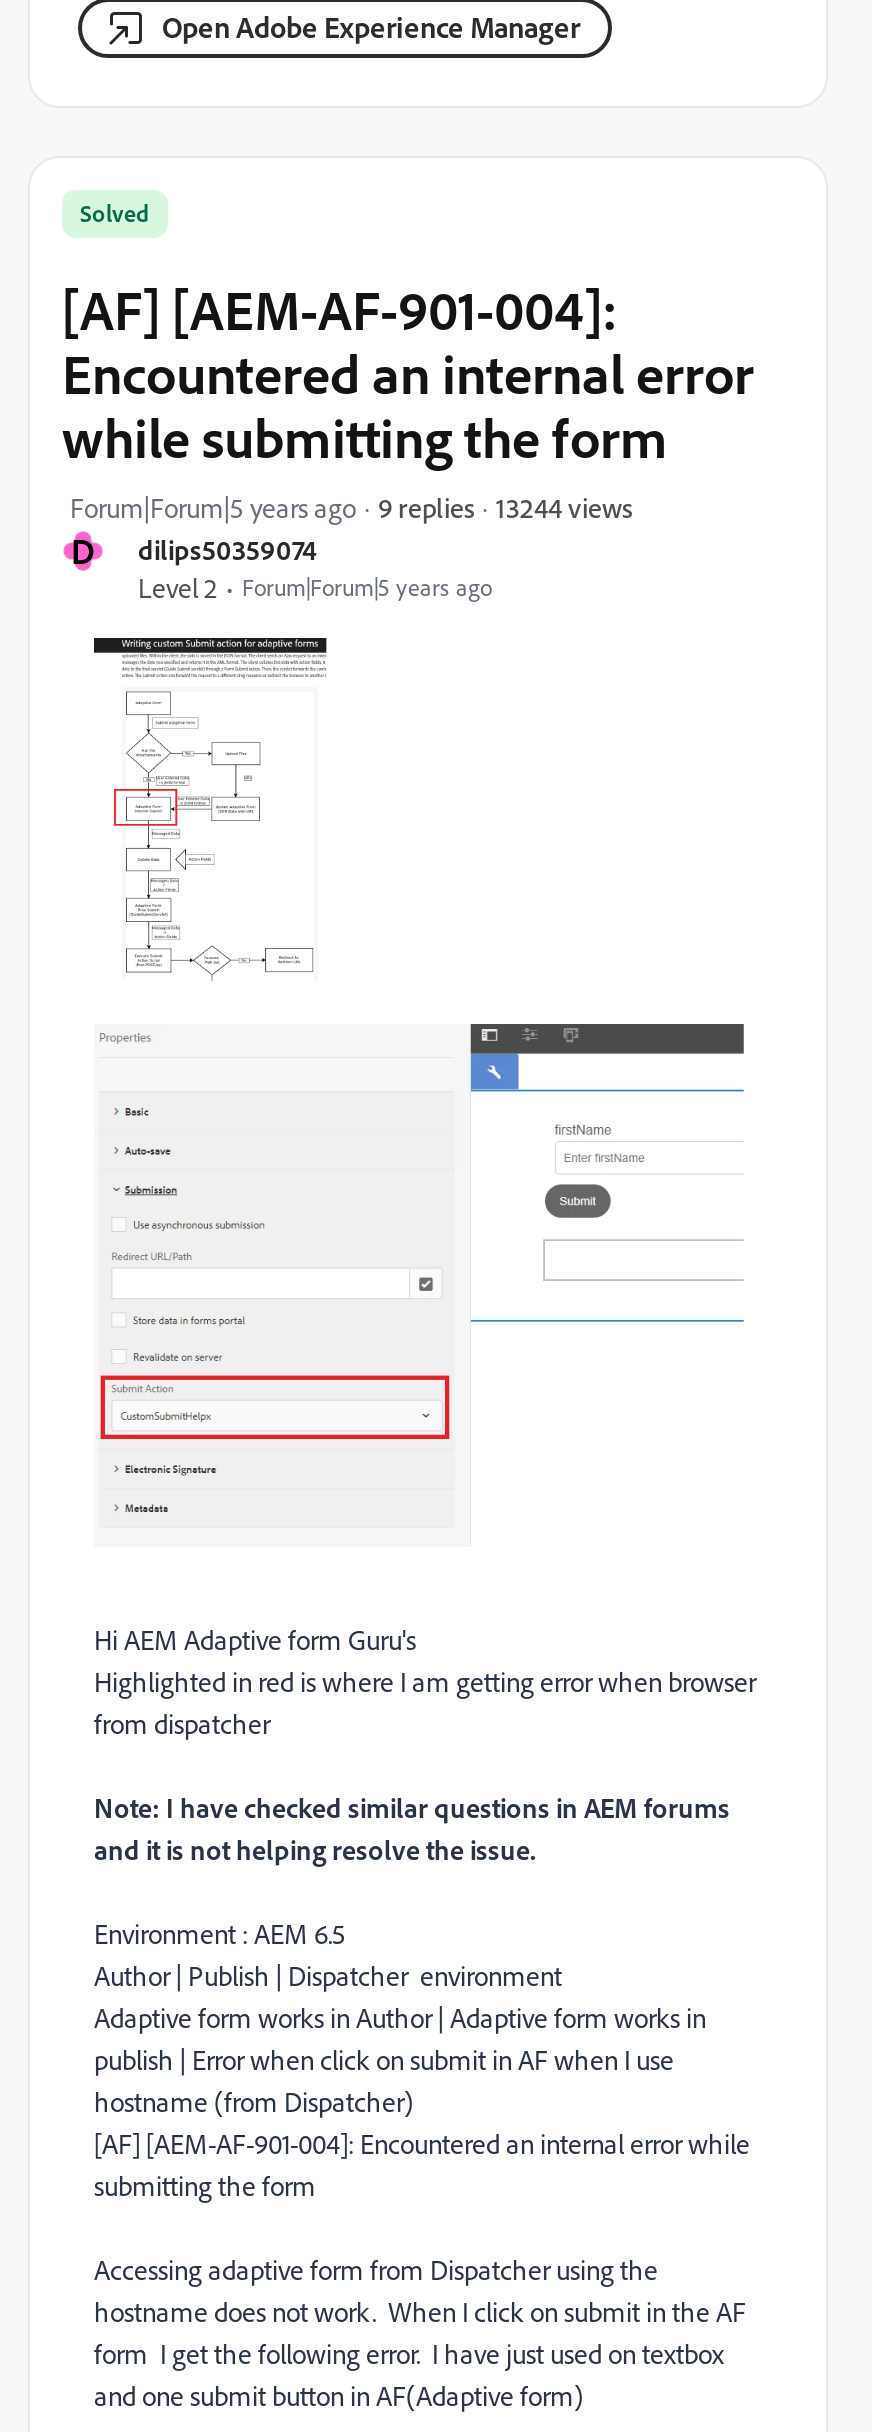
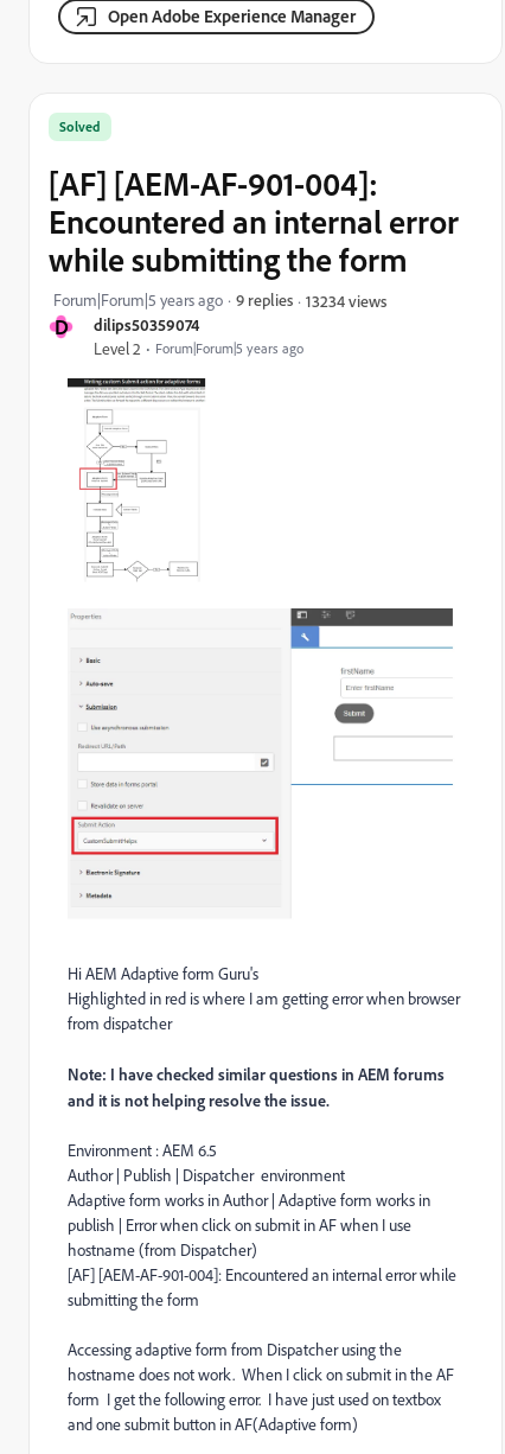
[496,489,632,523] 13244 views -> [306,290,386,310] 13234 views

